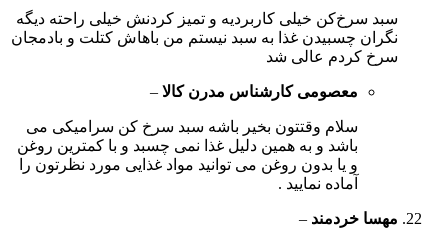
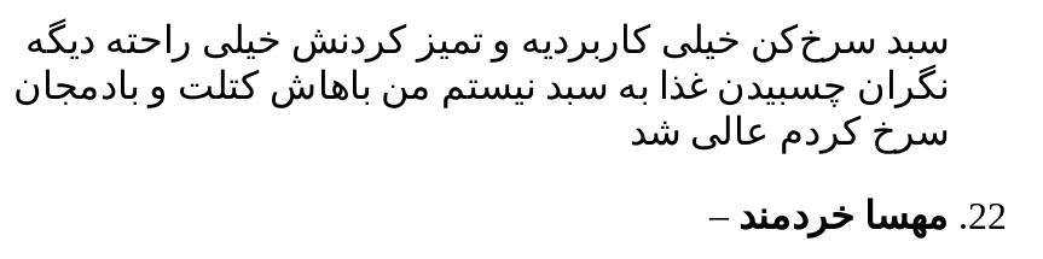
[17,83,358,192] معصومی کارشناس مدرن کالا – | سلام وقتتون بخیر باشه سبد سرخ کن سرامیکی می | باشد و به همین دلیل غذا نمی چسبد و با کمترین روغن | و یا بدون روغن می توانید مواد غذایی مورد نظرتون را | آماده نمایید . -> none

